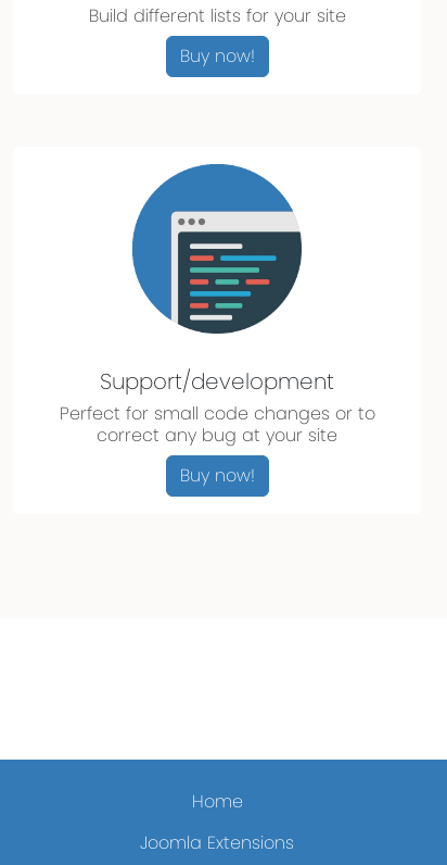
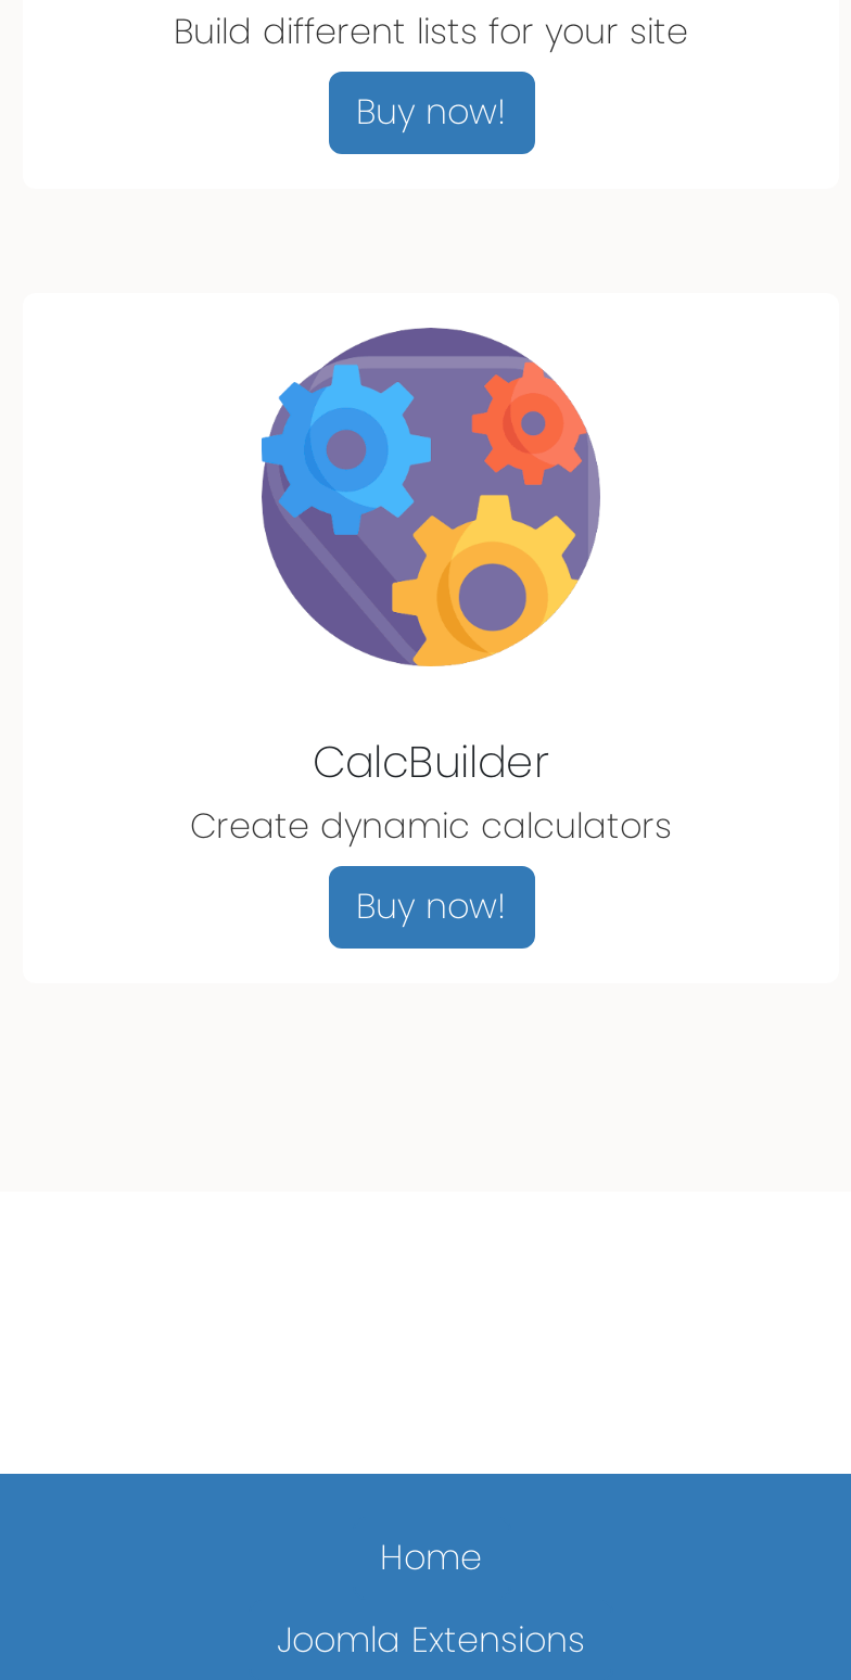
[59,164,375,448] [image] | Support/development | Perfect for small code changes or to | correct any bug at your site -> [190,326,672,851] [image] | CalcBuilder | Create dynamic calculators

